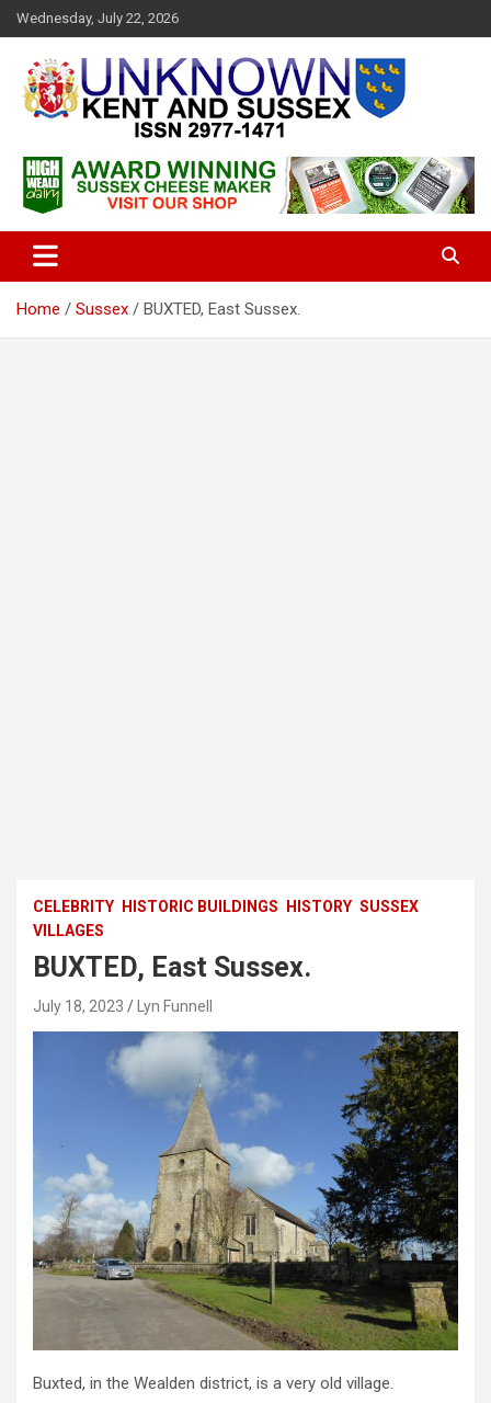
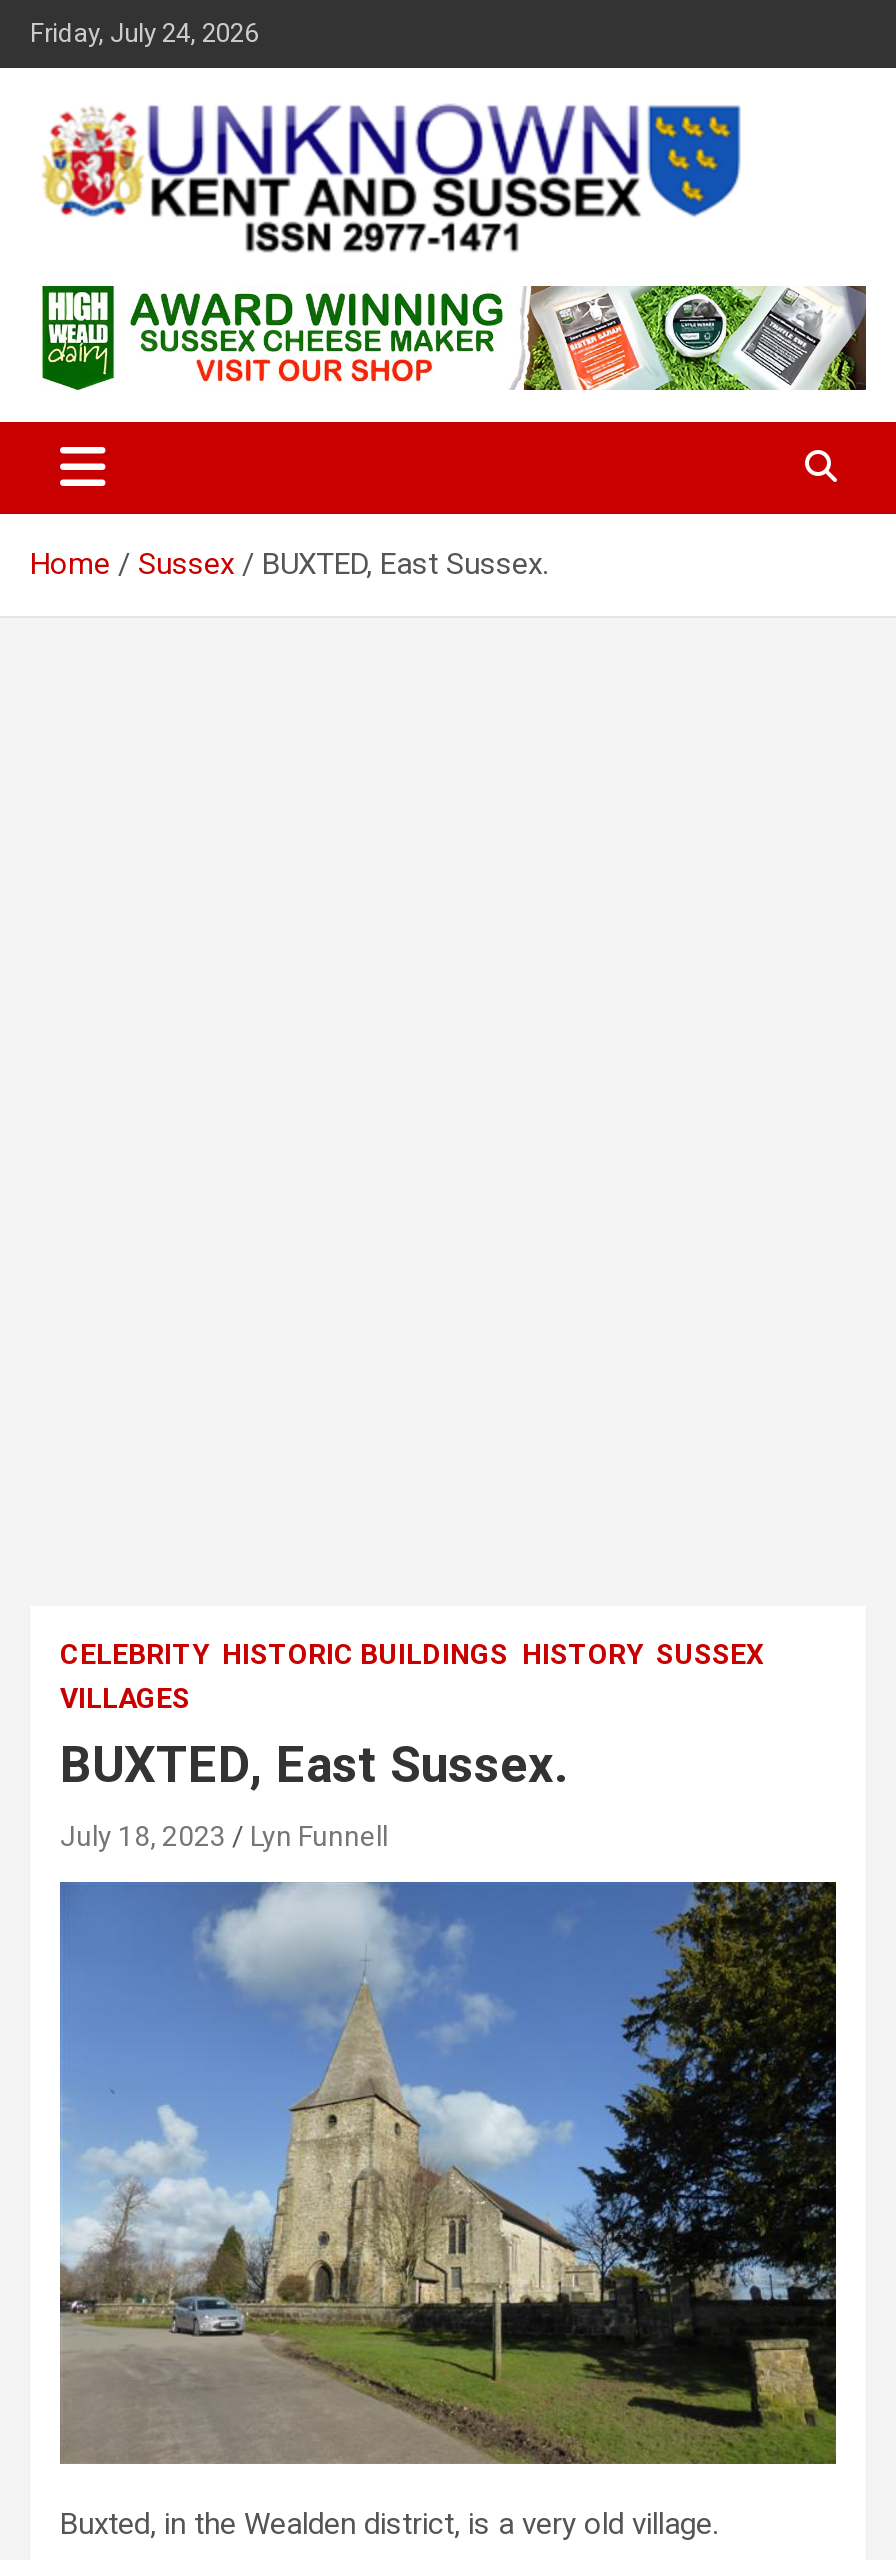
[16,10,179,26] Wednesday, July 22, 2026 -> [30,18,258,48] Friday, July 24, 2026

